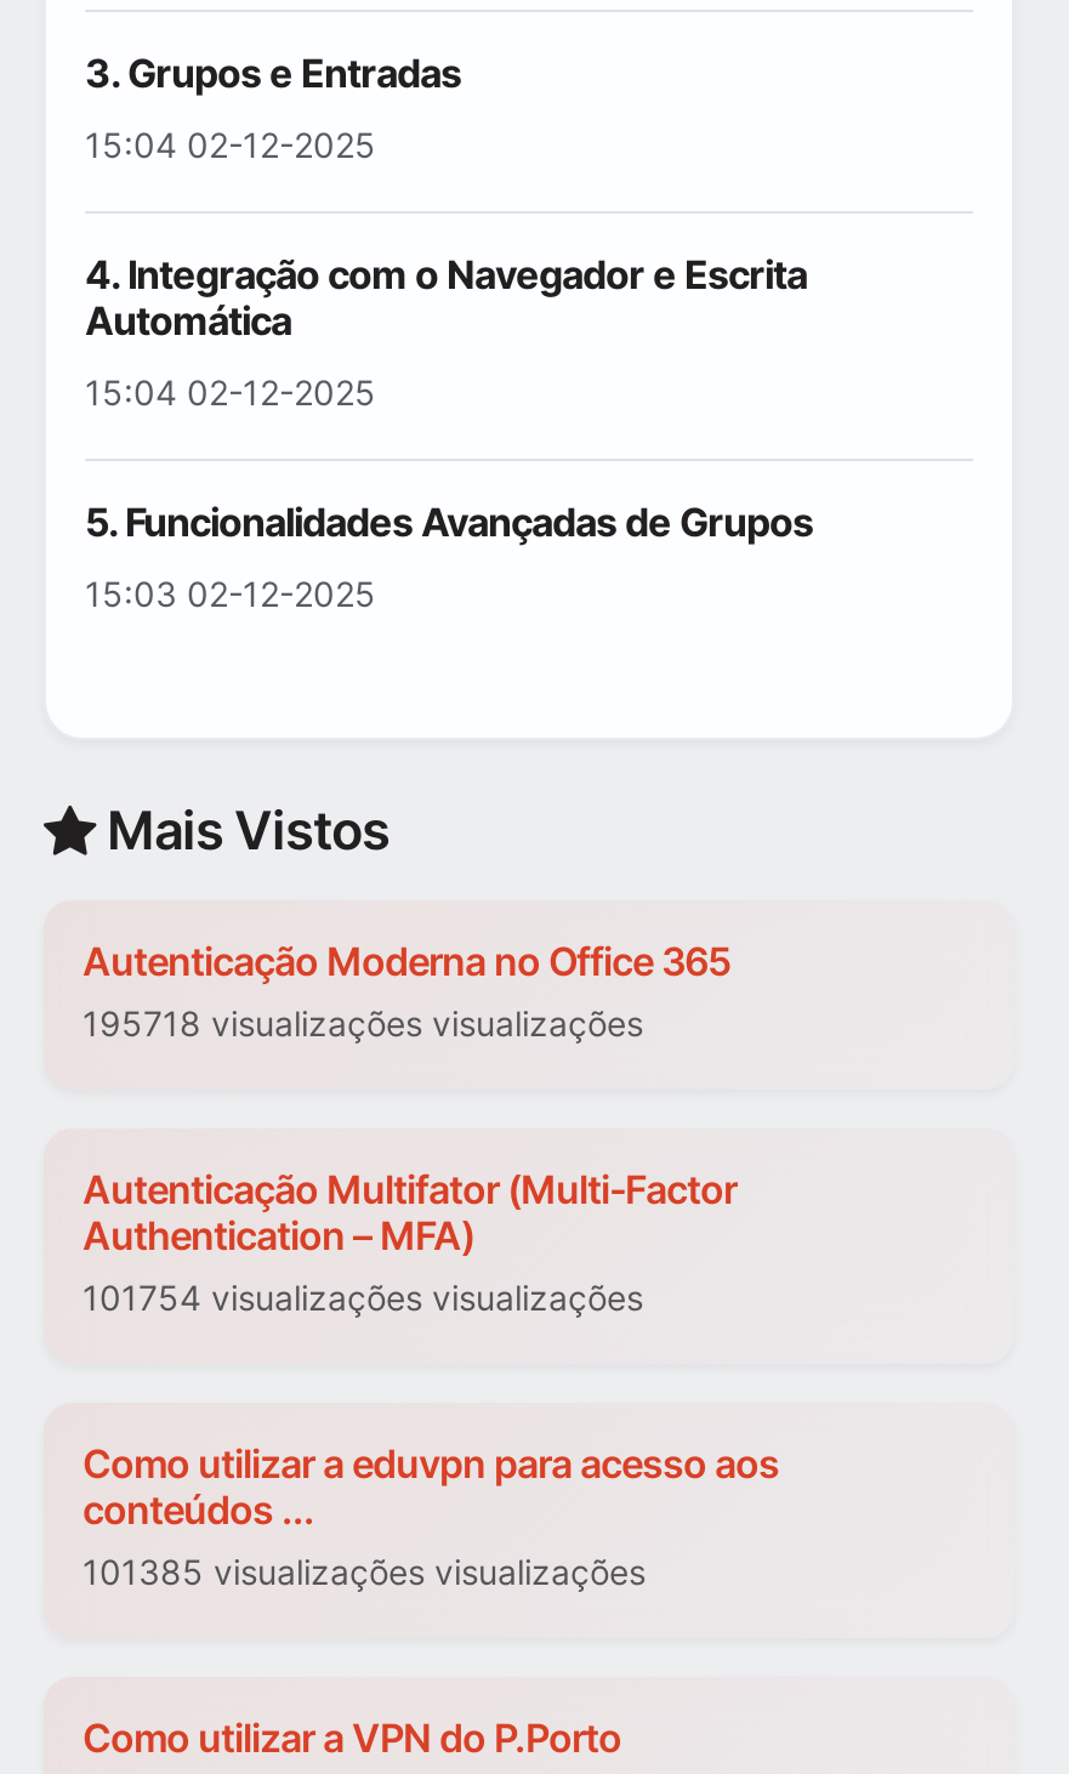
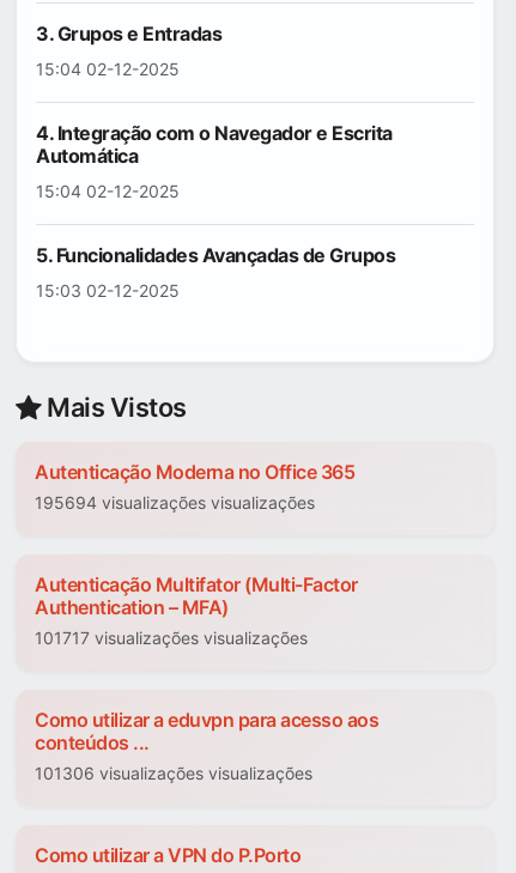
[83,1003,643,1045] 195718 visualizações visualizações -> [35,493,315,513] 195694 visualizações visualizações
[83,1278,643,1319] 101754 visualizações visualizações -> [35,628,308,648] 101717 visualizações visualizações
[83,1552,646,1593] 101385 visualizações visualizações -> [35,763,312,784] 101306 visualizações visualizações

